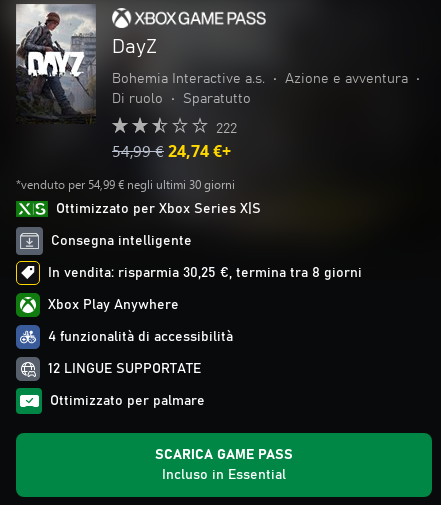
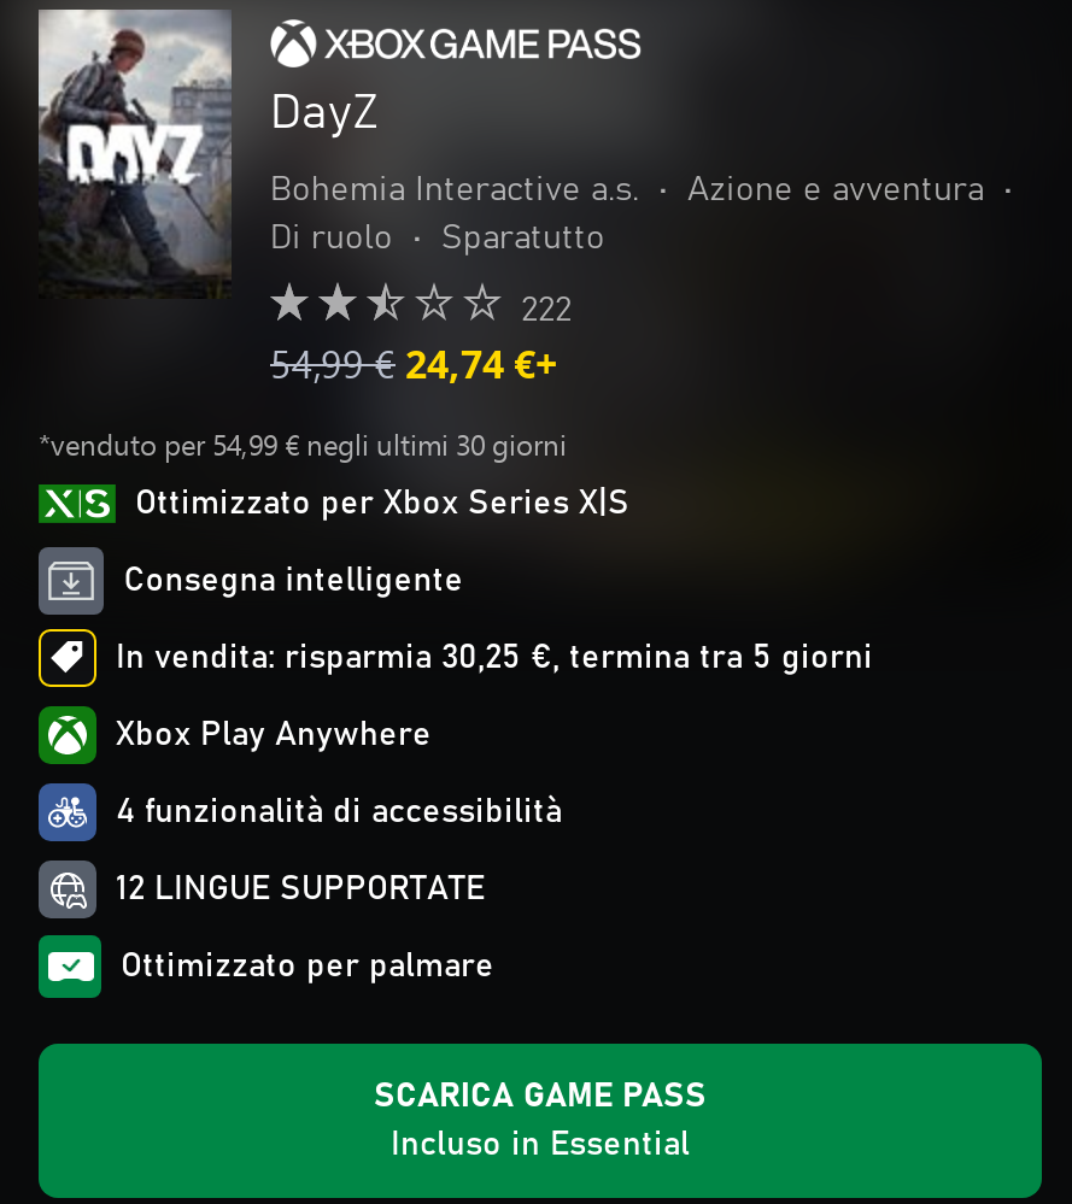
[48,266,362,280] In vendita: risparmia 30,25 €, termina tra 8 giorni -> [116,641,873,675] In vendita: risparmia 30,25 €, termina tra 5 giorni

